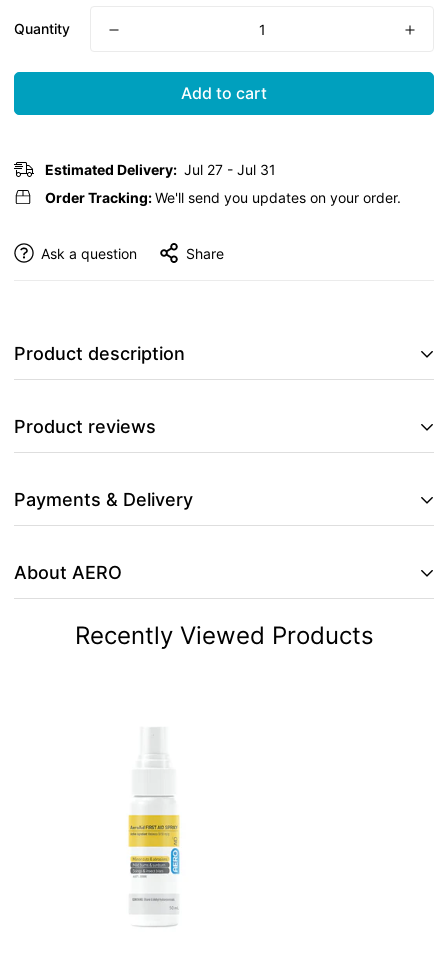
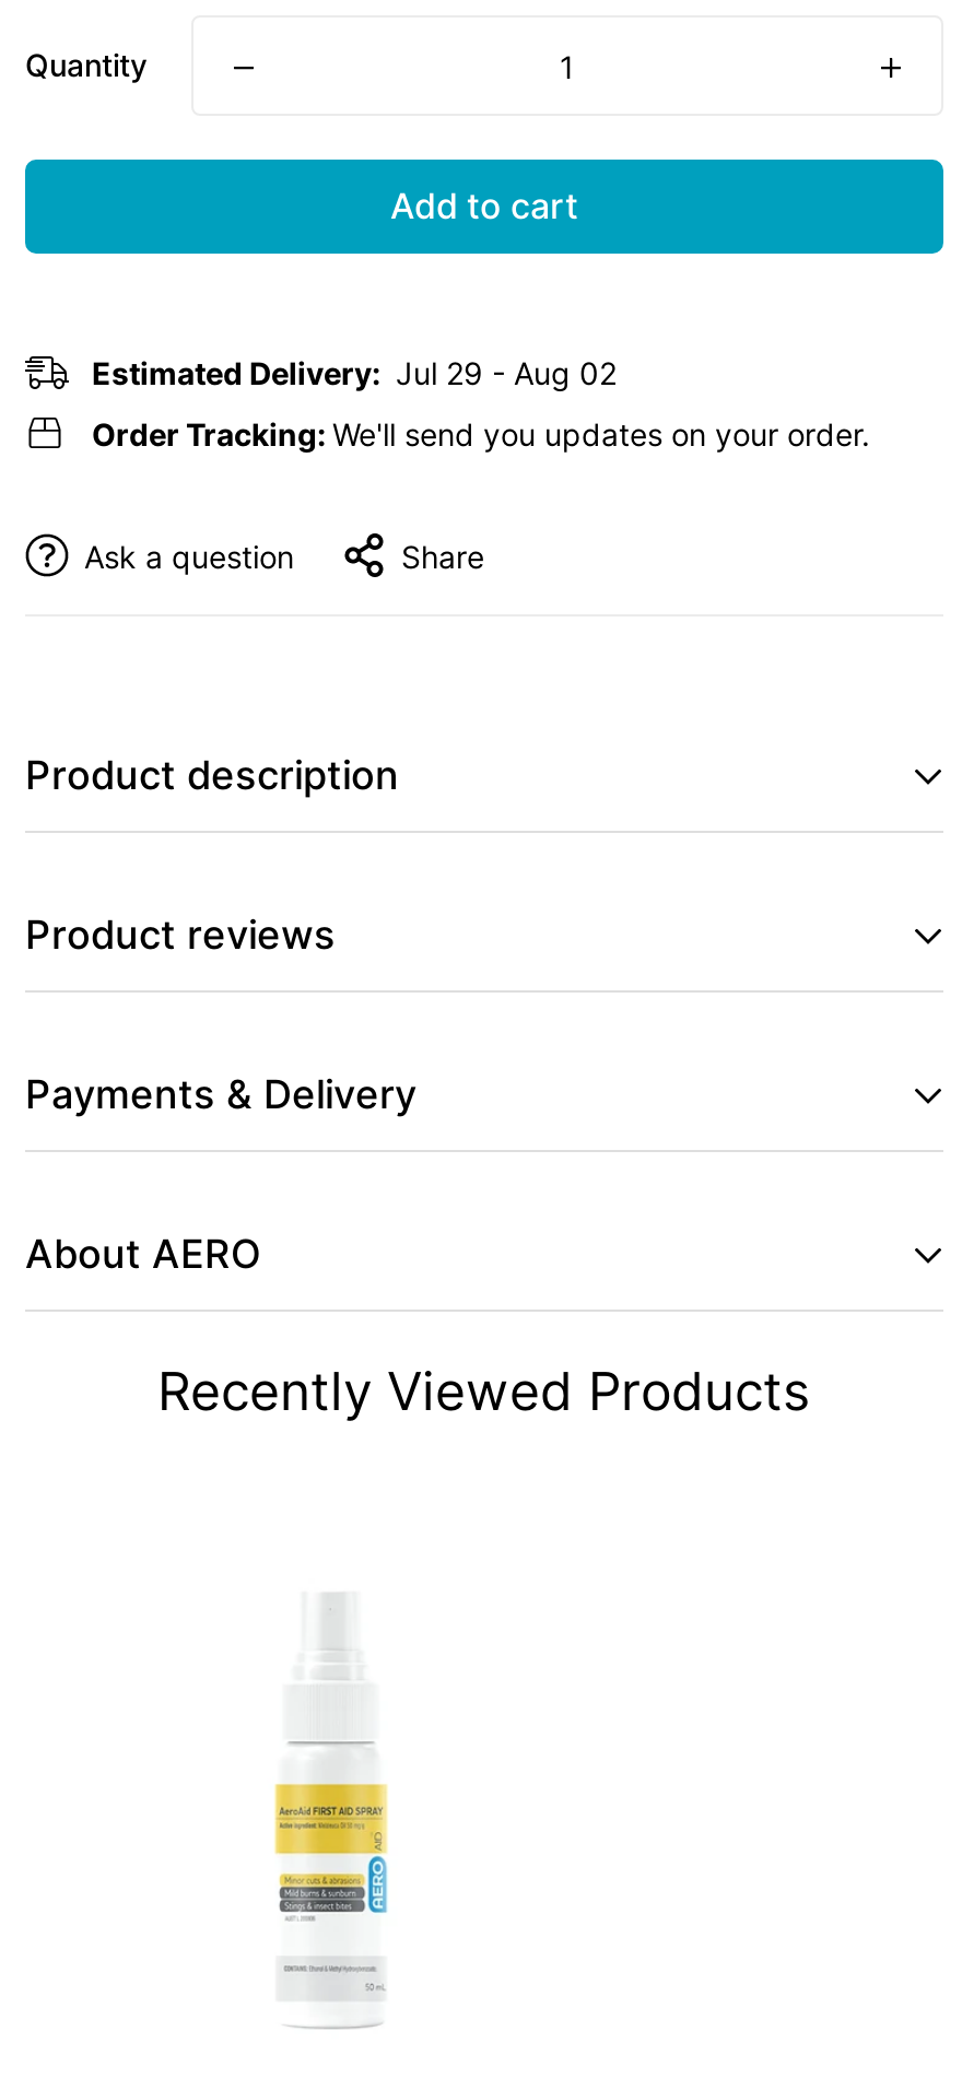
[44,161,275,178] Estimated Delivery: Jul 27 - Jul 31 -> [92,354,617,391] Estimated Delivery: Jul 29 - Aug 02

